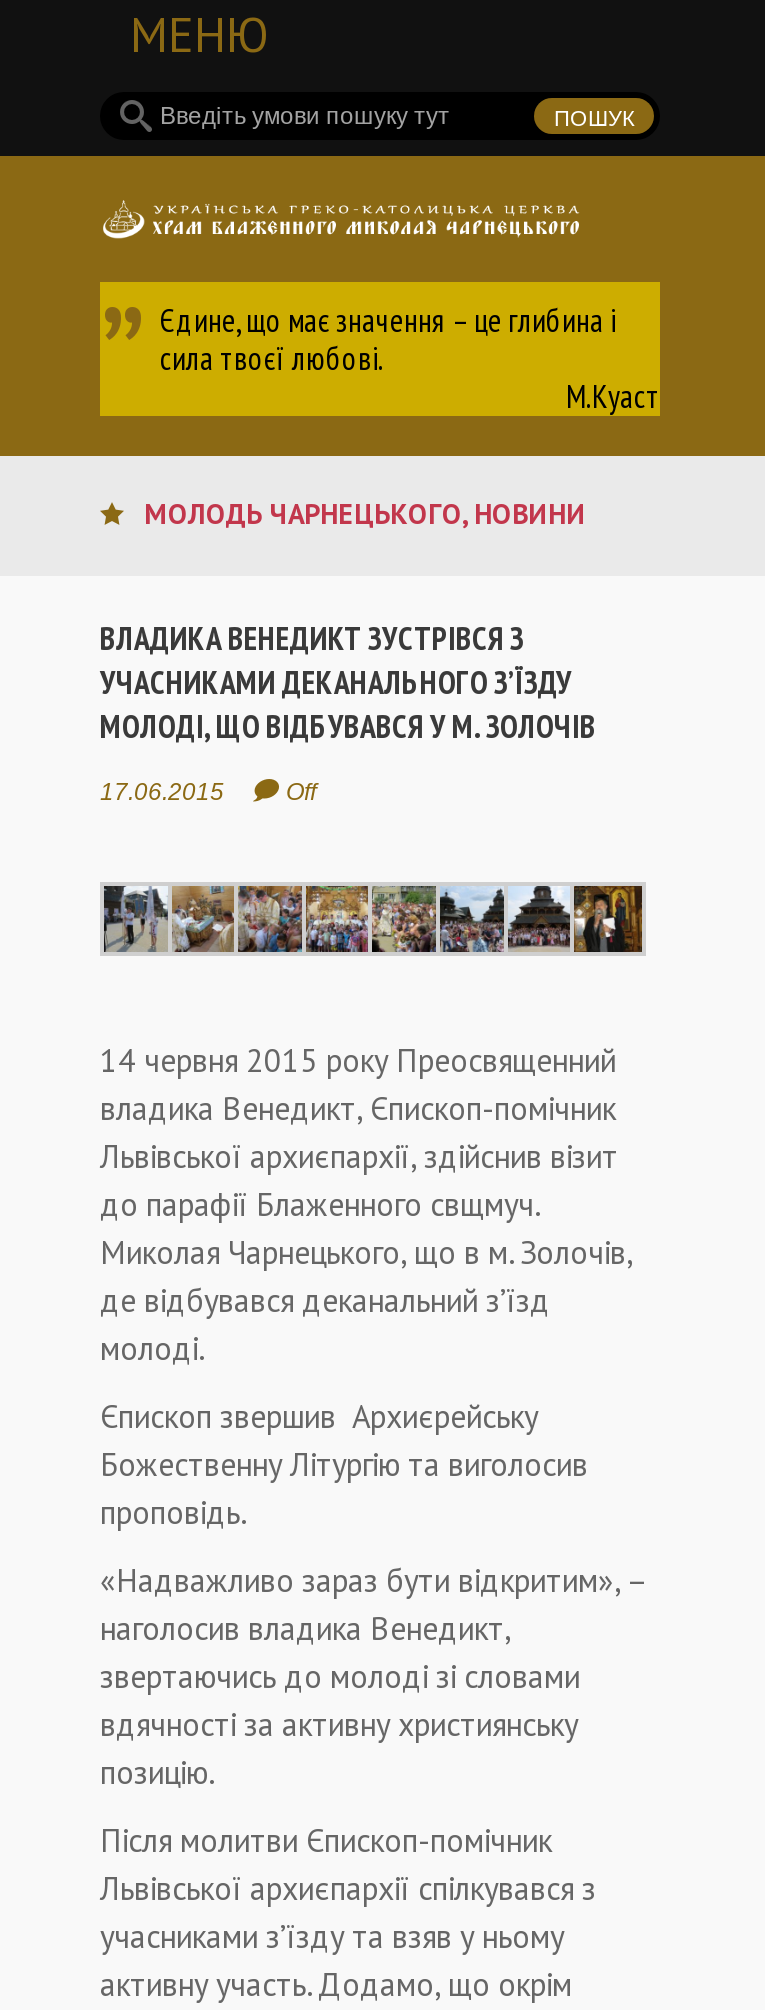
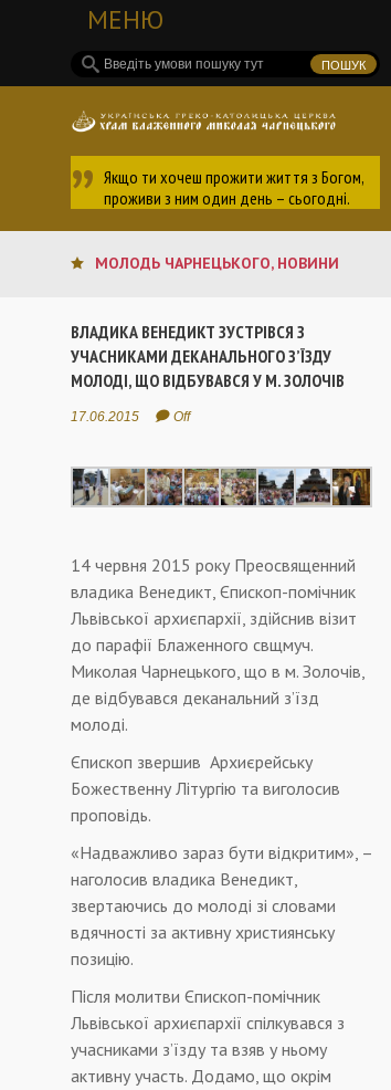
[160,299,660,415] Єдине, що має значення – це глибина і | сила твоєї любові. | М.Куаст -> [104,165,363,209] Якщо ти хочеш прожити життя з Богом, | проживи з ним один день – сьогодні.

